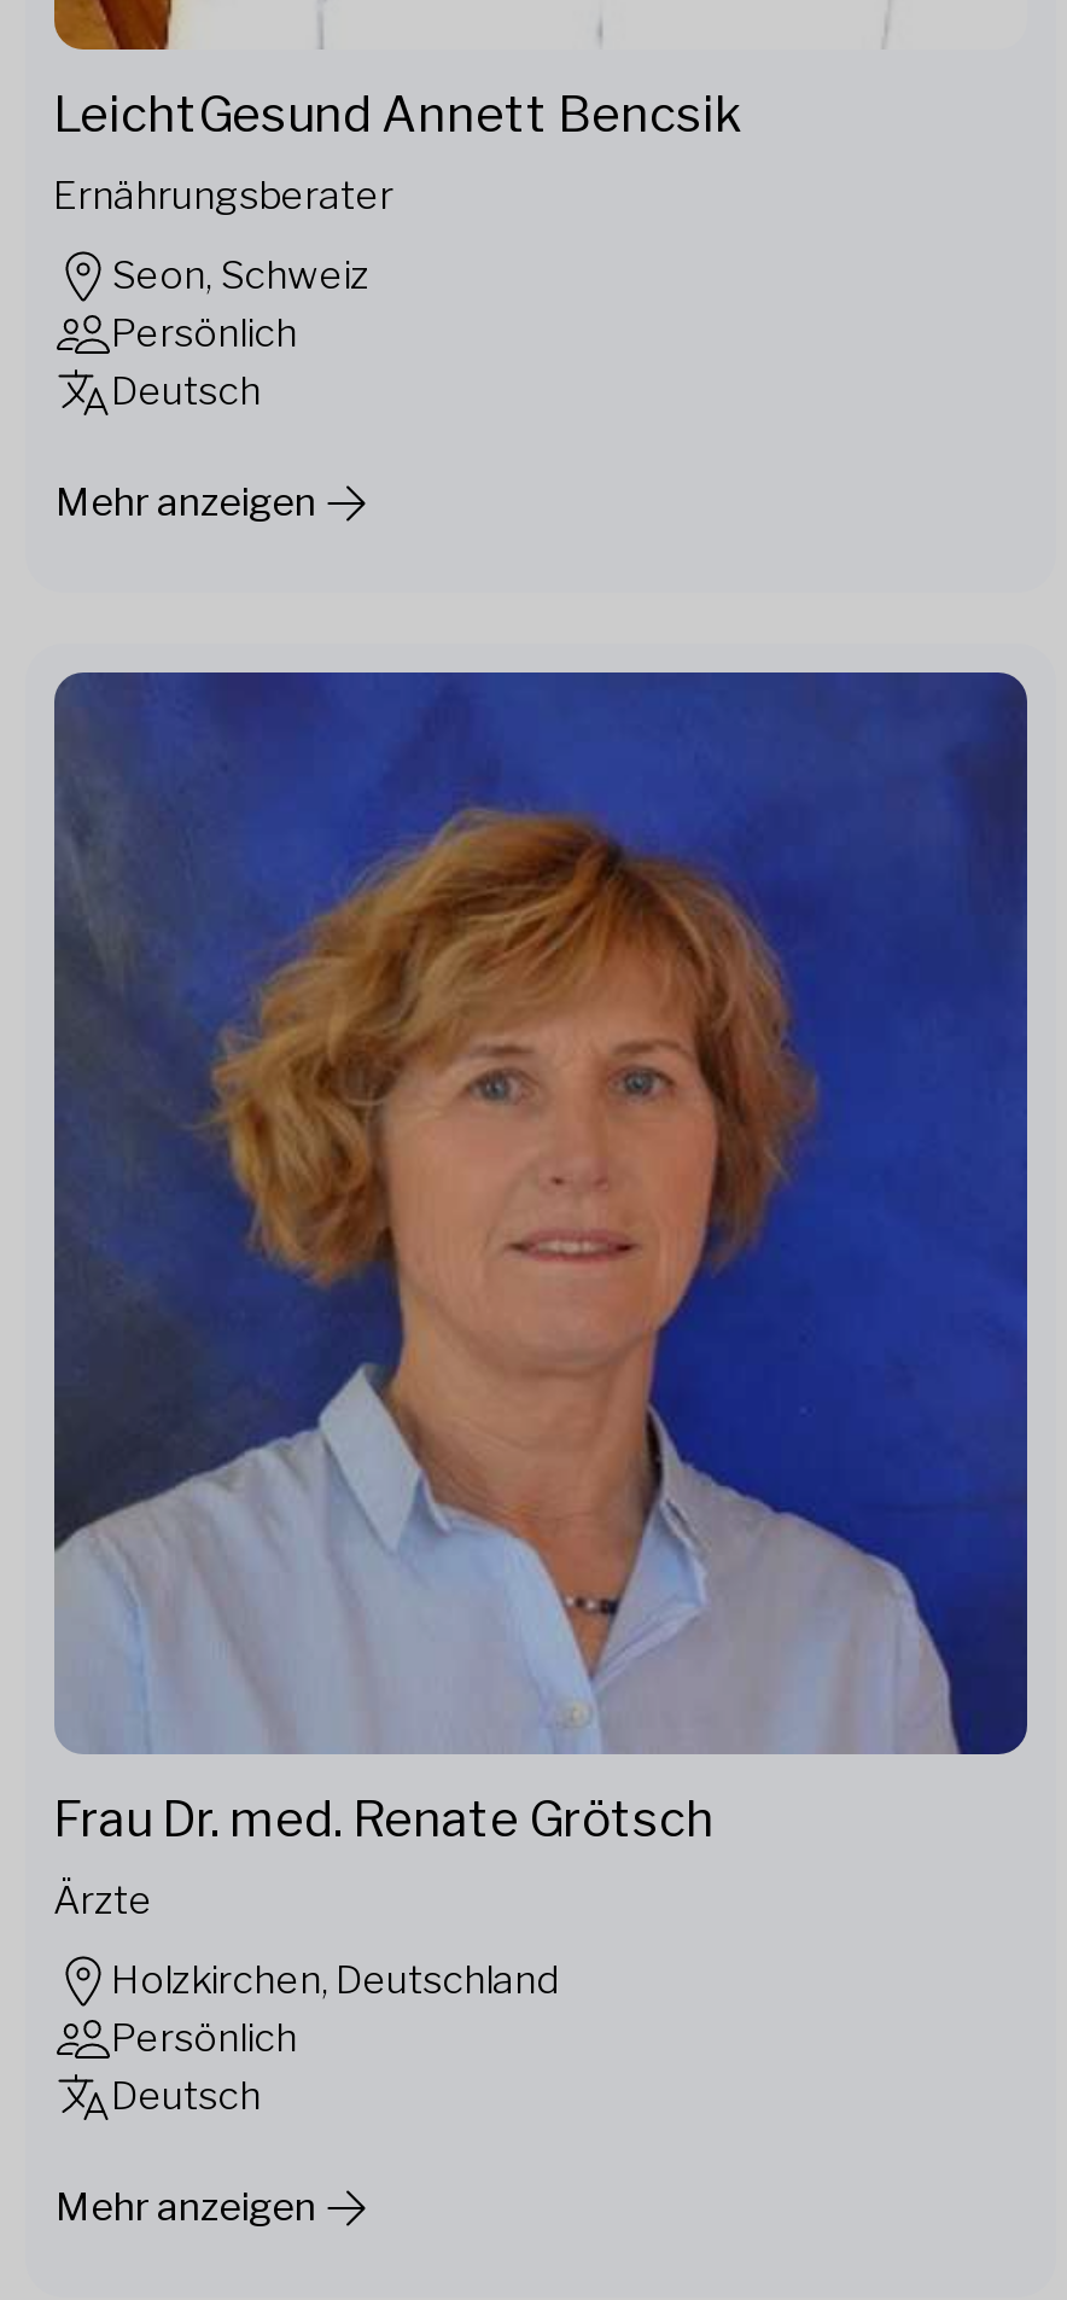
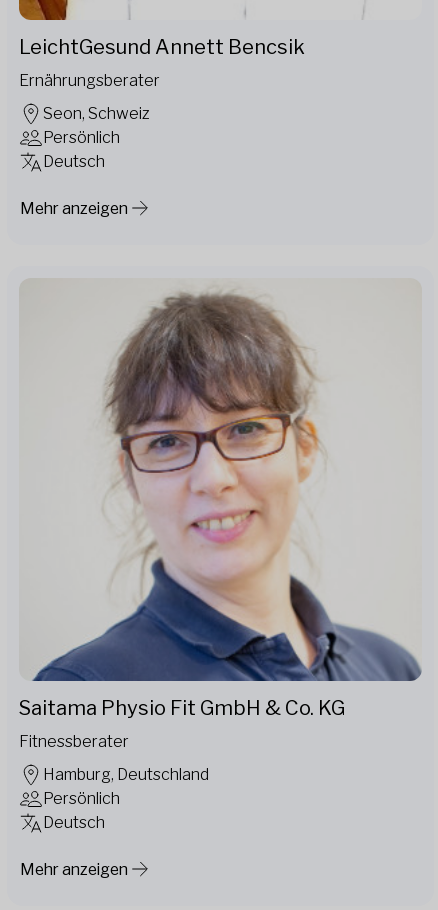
[52,669,1030,1847] [image] | Frau Dr. med. Renate Grötsch -> [18,278,422,720] [image] | Saitama Physio Fit GmbH & Co. KG
[53,1876,152,1922] Ärzte -> [18,732,128,751] Fitnessberater
[111,1956,558,2002] Holzkirchen, Deutschland -> [42,765,208,784] Hamburg, Deutschland

